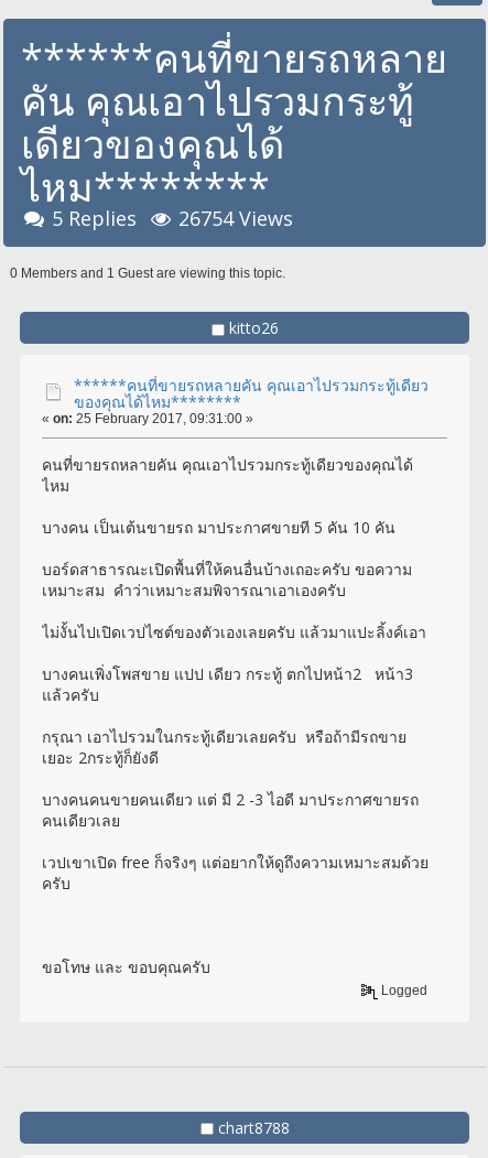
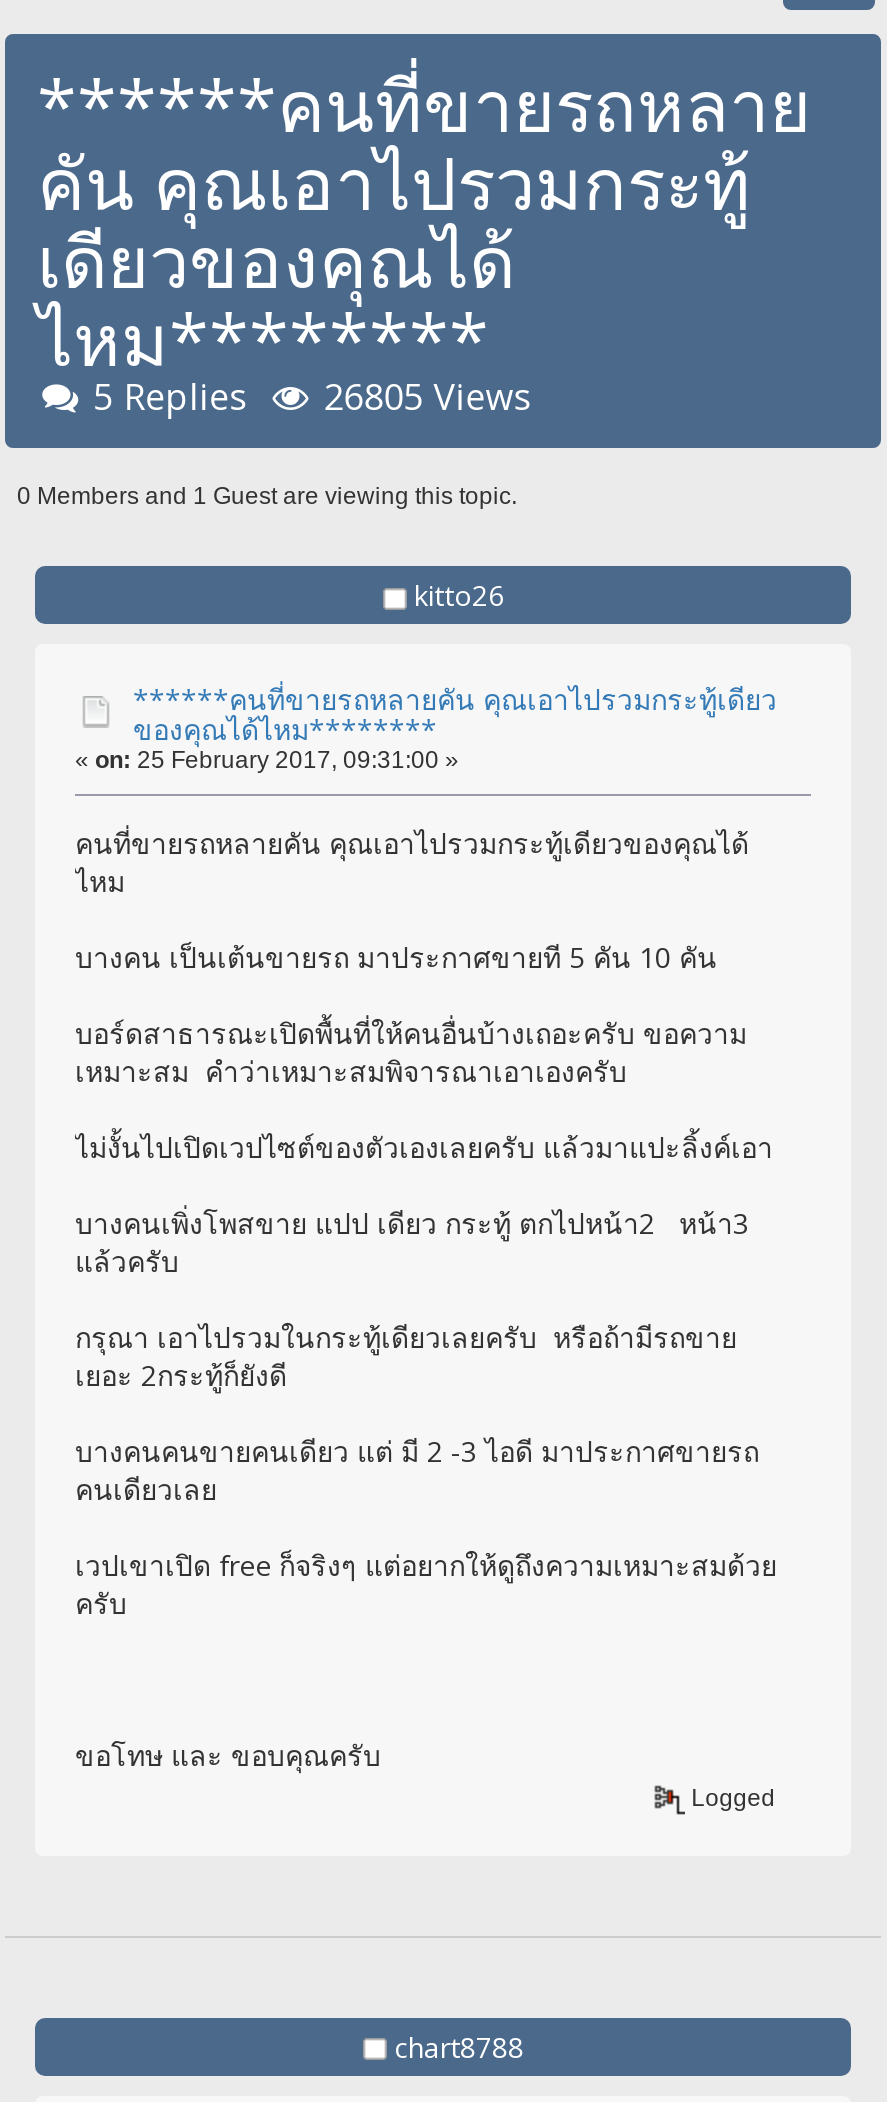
[52,205,293,231] 5 Replies 26754 Views -> [93,372,532,420] 5 Replies 26805 Views

